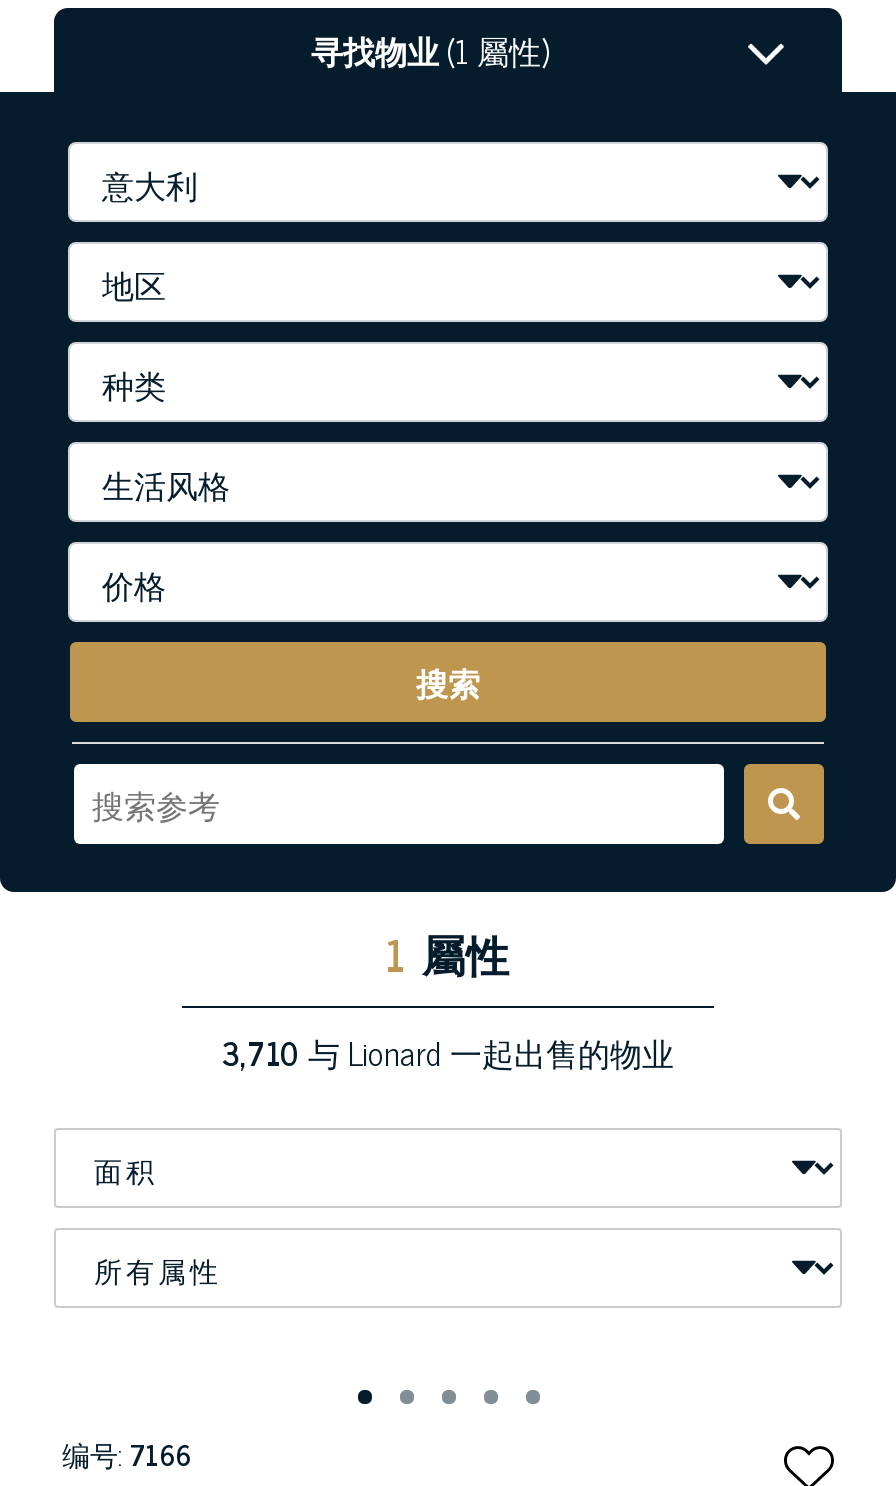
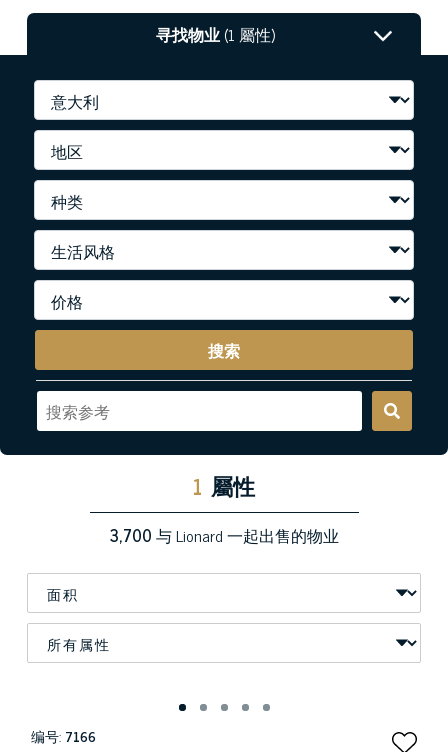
[222,1026,674,1078] 3,710与 Lionard 一起出售的物业 -> [109,522,338,548] 3,700与 Lionard 一起出售的物业

